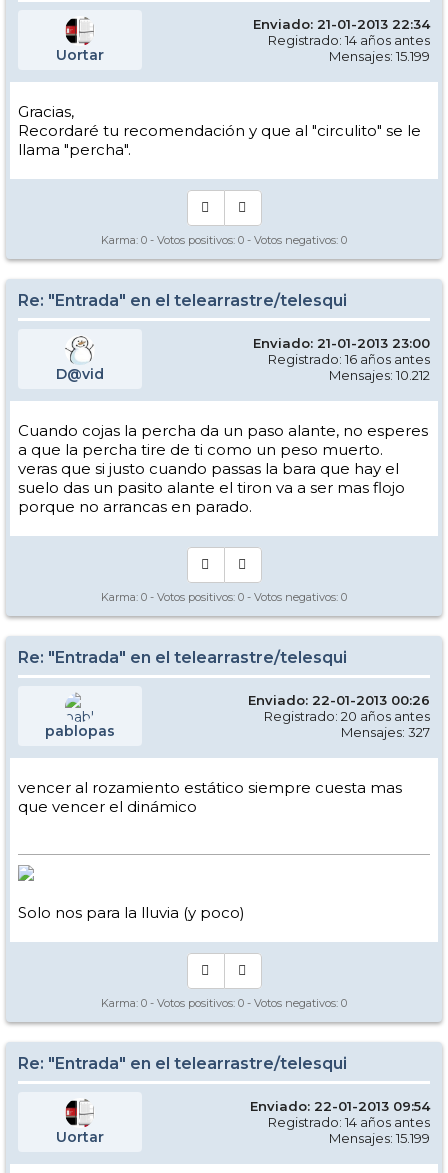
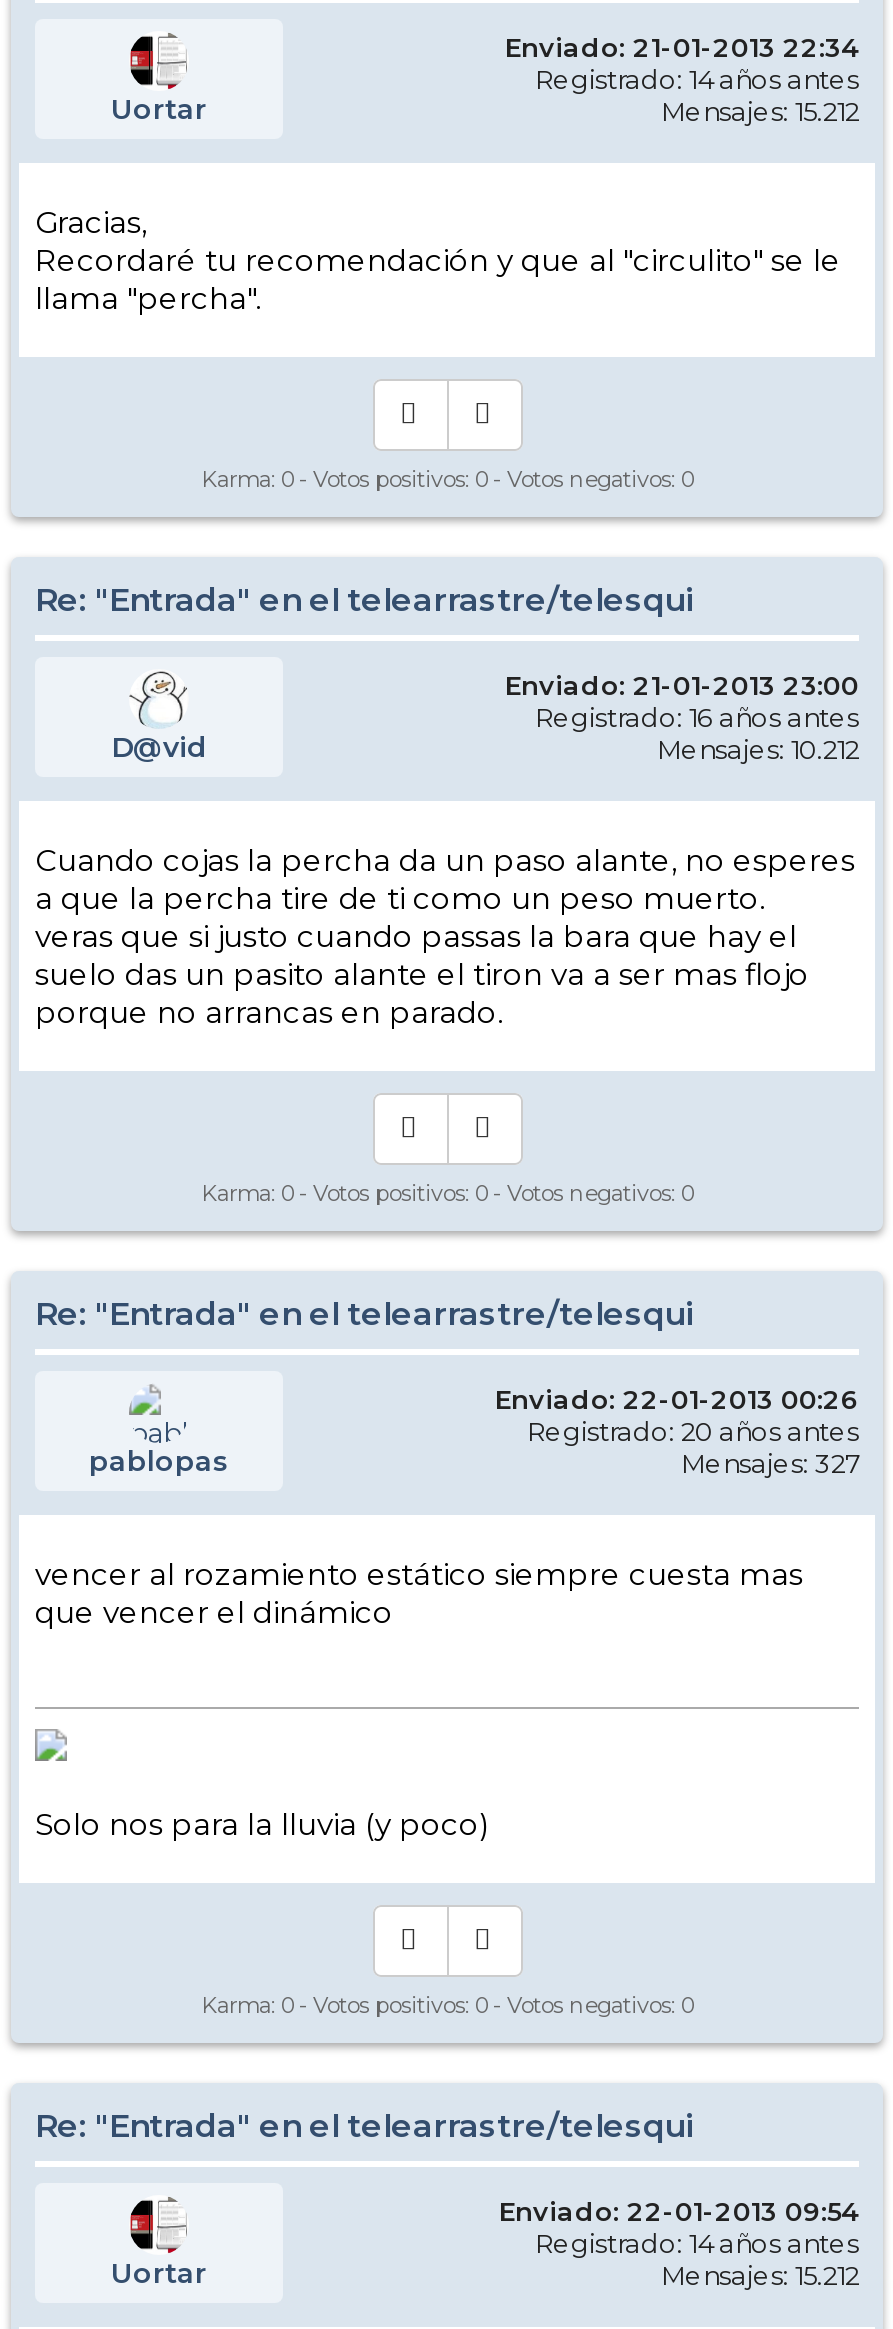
[329,48,430,64] Mensajes: 15.199 -> [661,95,859,127] Mensajes: 15.212
[329,1130,430,1146] Mensajes: 15.199 -> [661,2259,859,2291] Mensajes: 15.212

